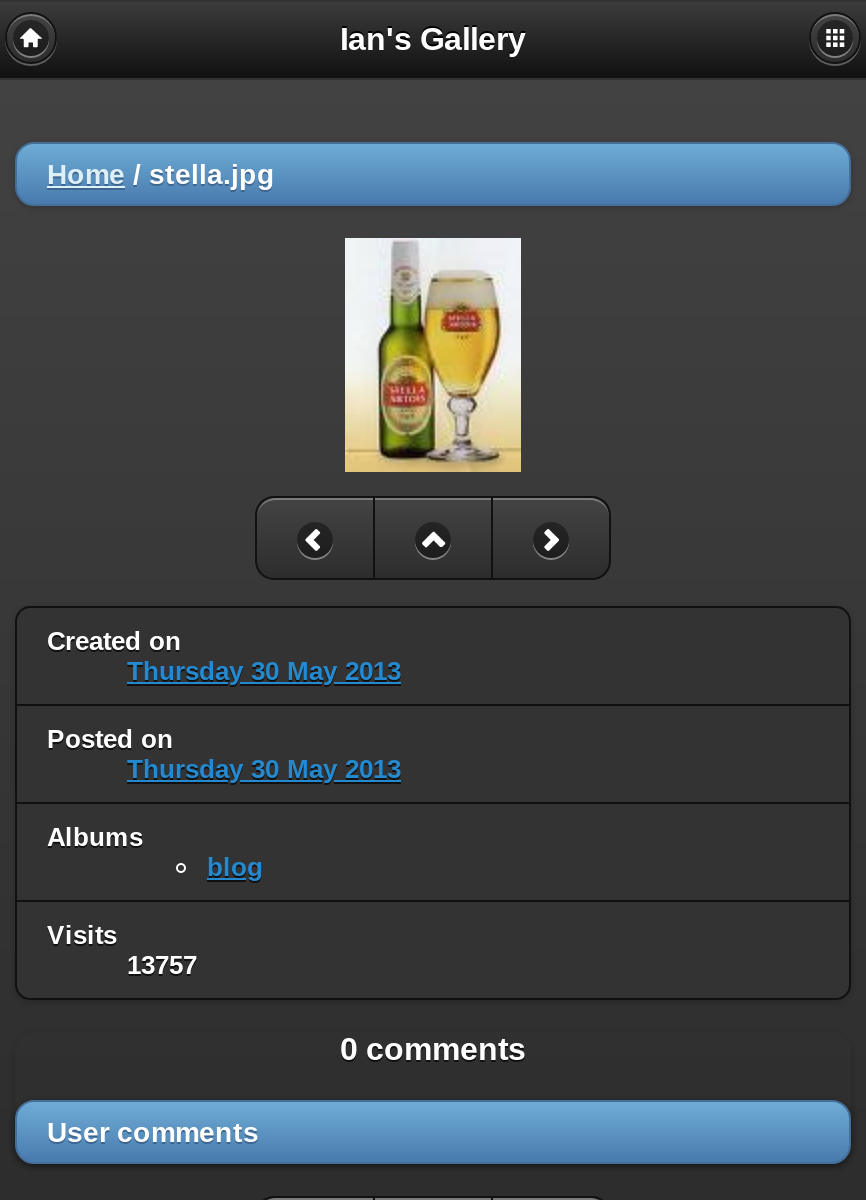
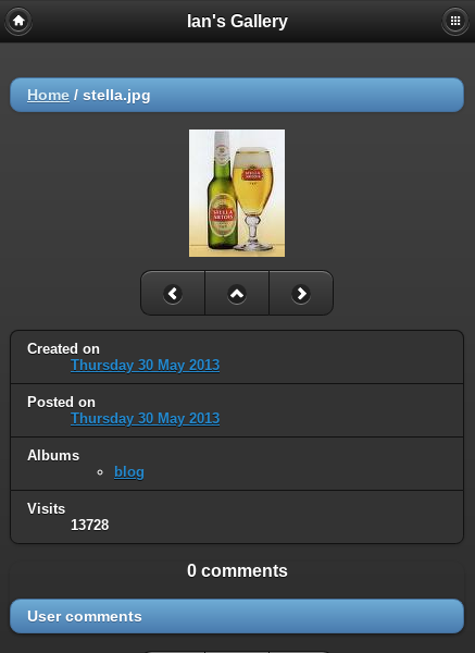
[127,949,197,979] 13757 -> [71,517,109,533] 13728

